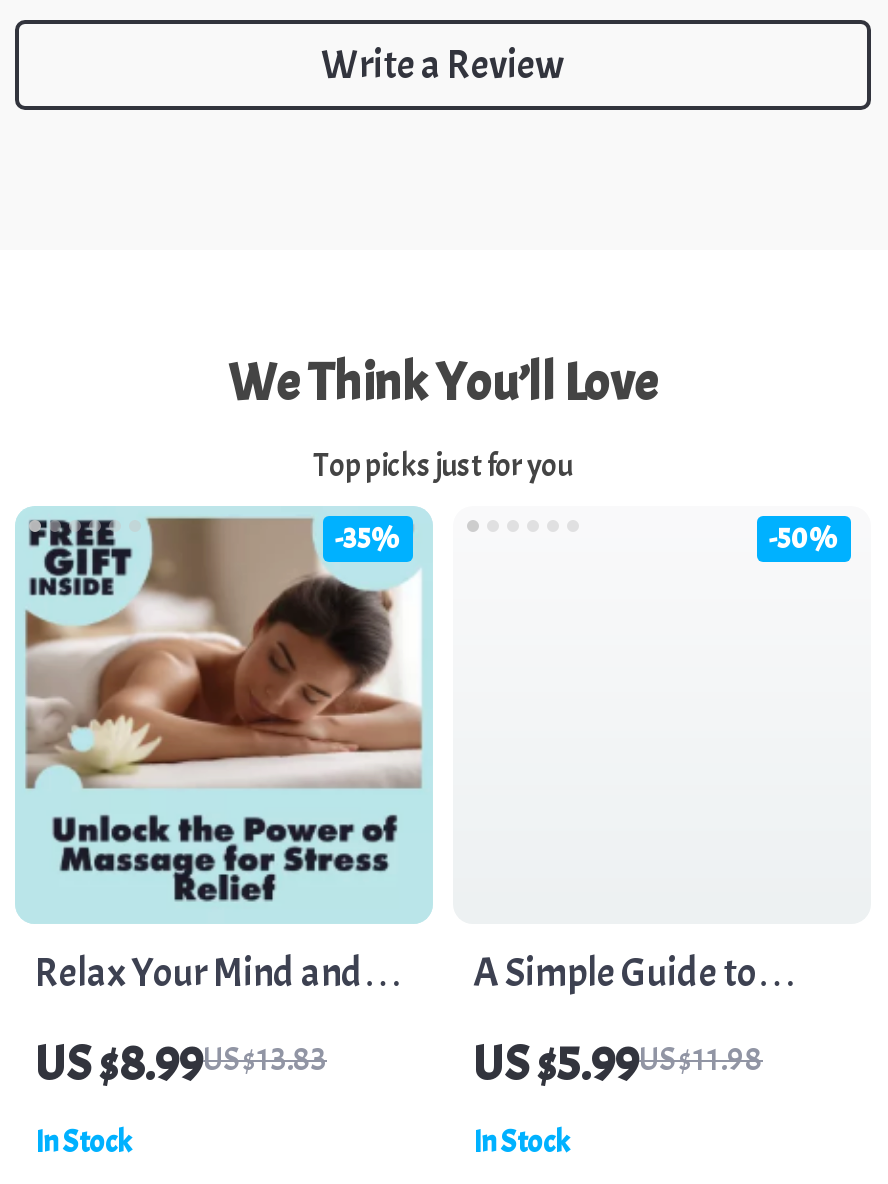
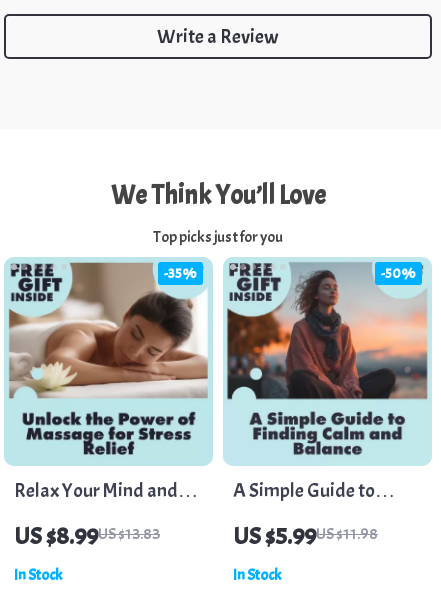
none -> [223,257,432,465] [image]

